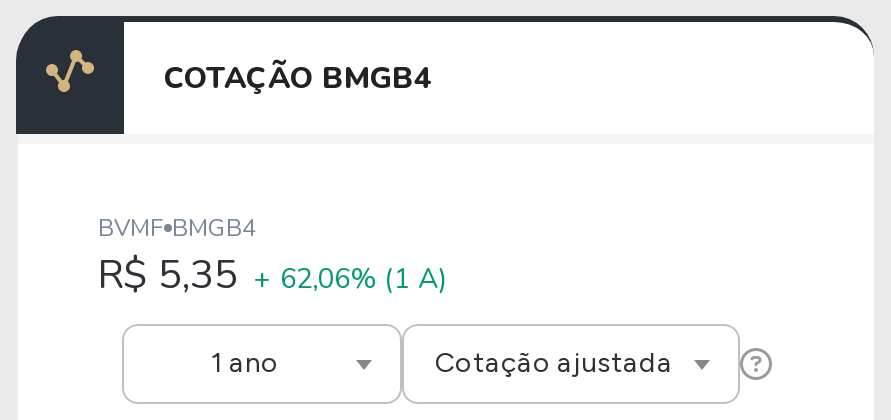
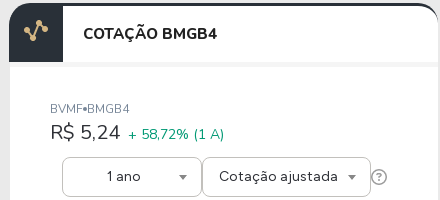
[98,248,446,302] R$ 5,35 + 62,06% (1 A) -> [50,119,224,146] R$ 5,24 + 58,72% (1 A)

